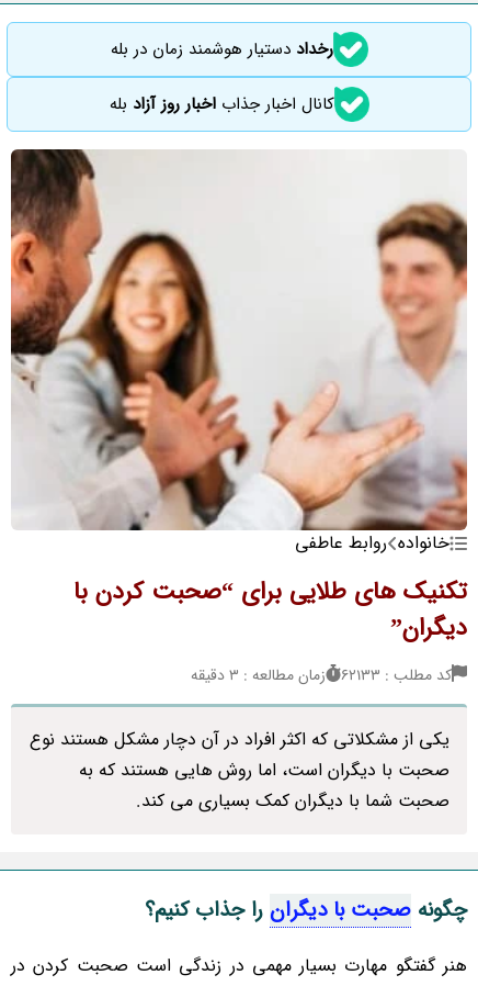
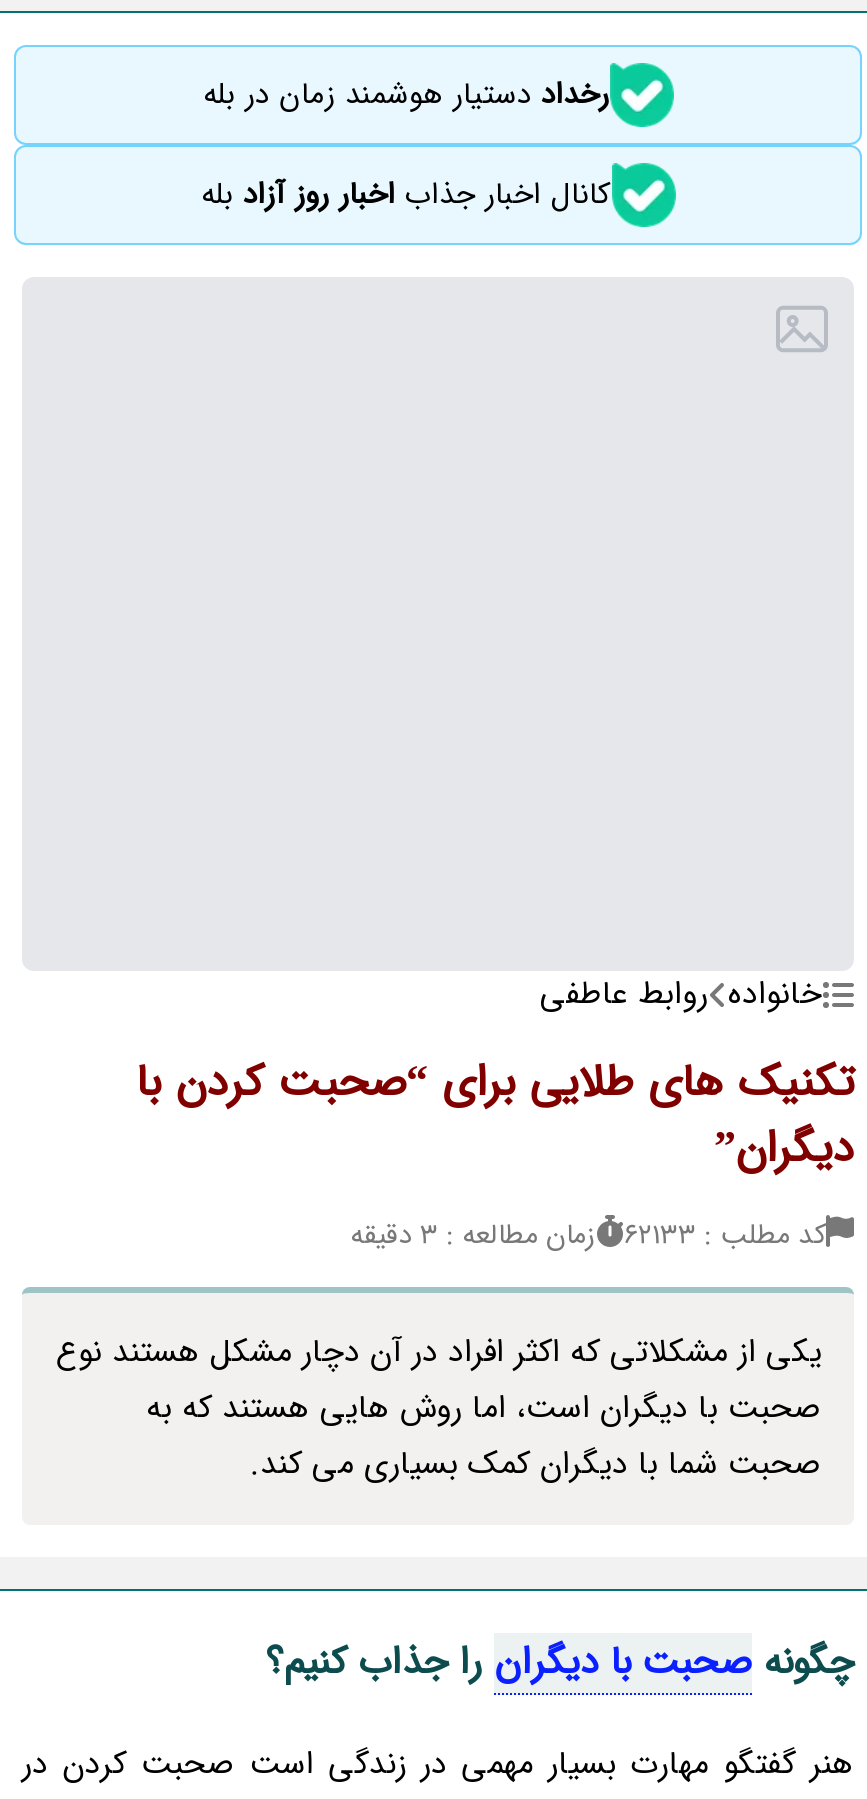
[10,148,468,531] [image] -> none

